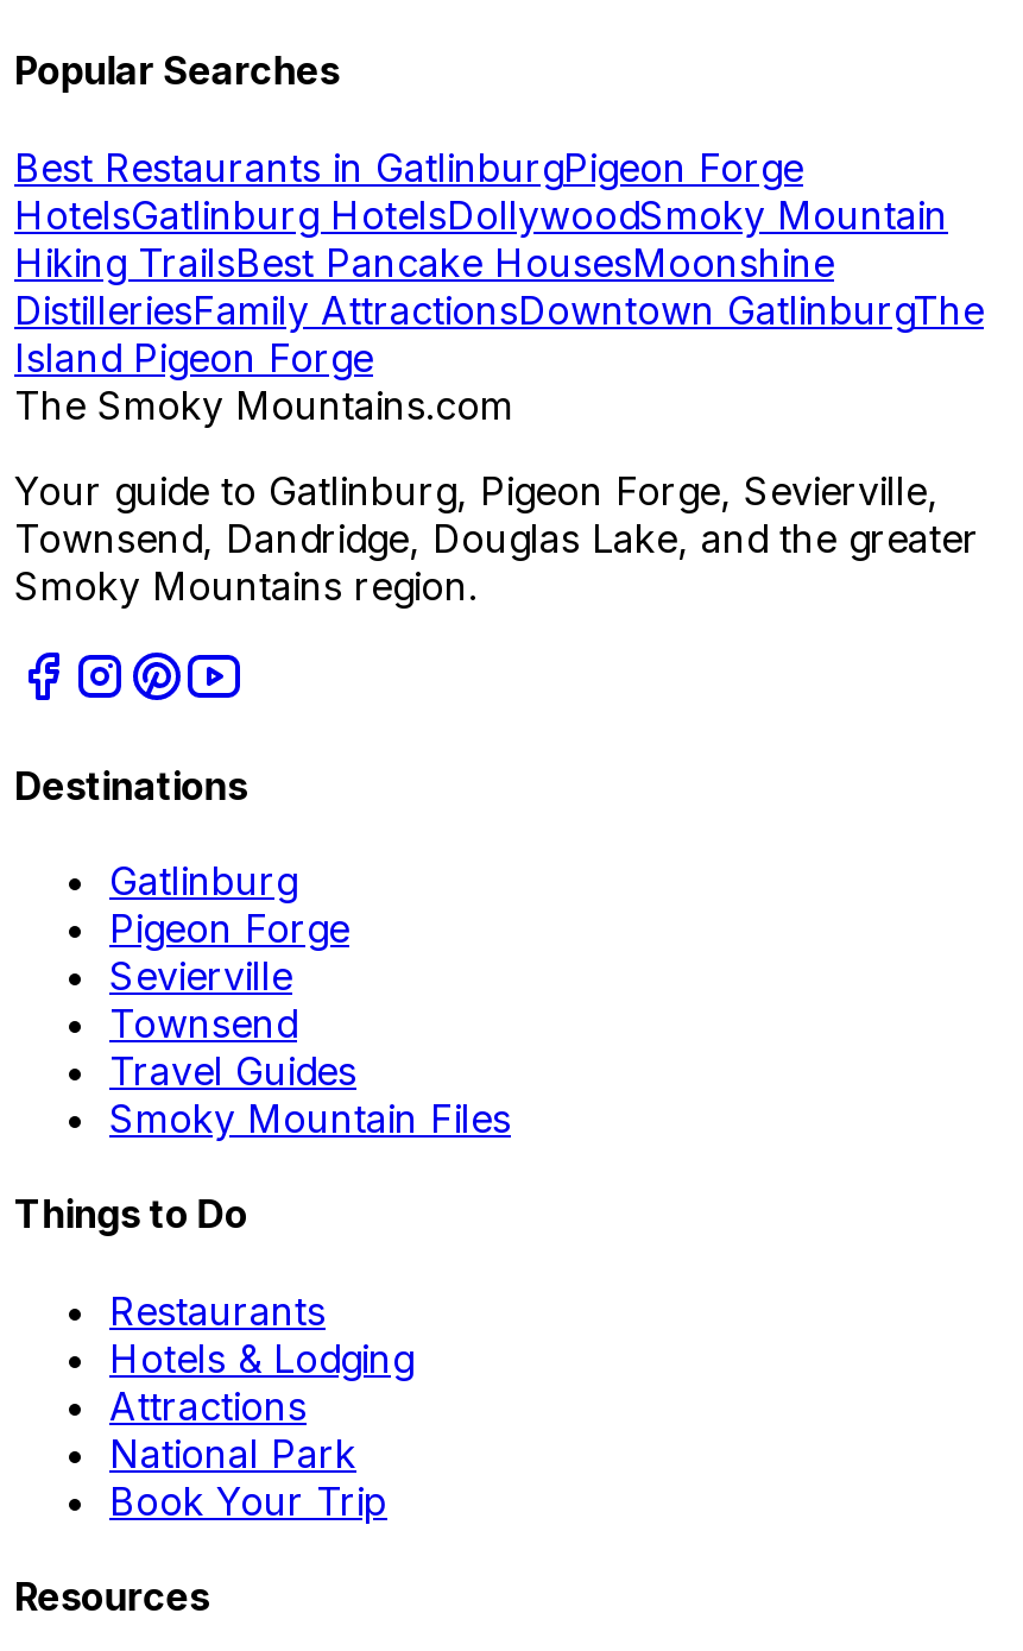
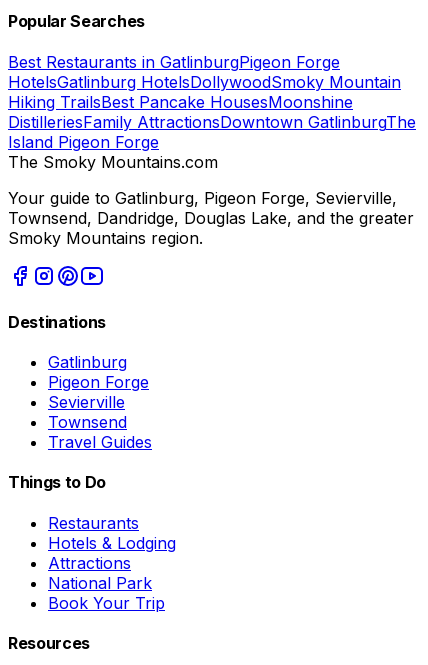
[109,1095,511,1142] Smoky Mountain Files -> none

